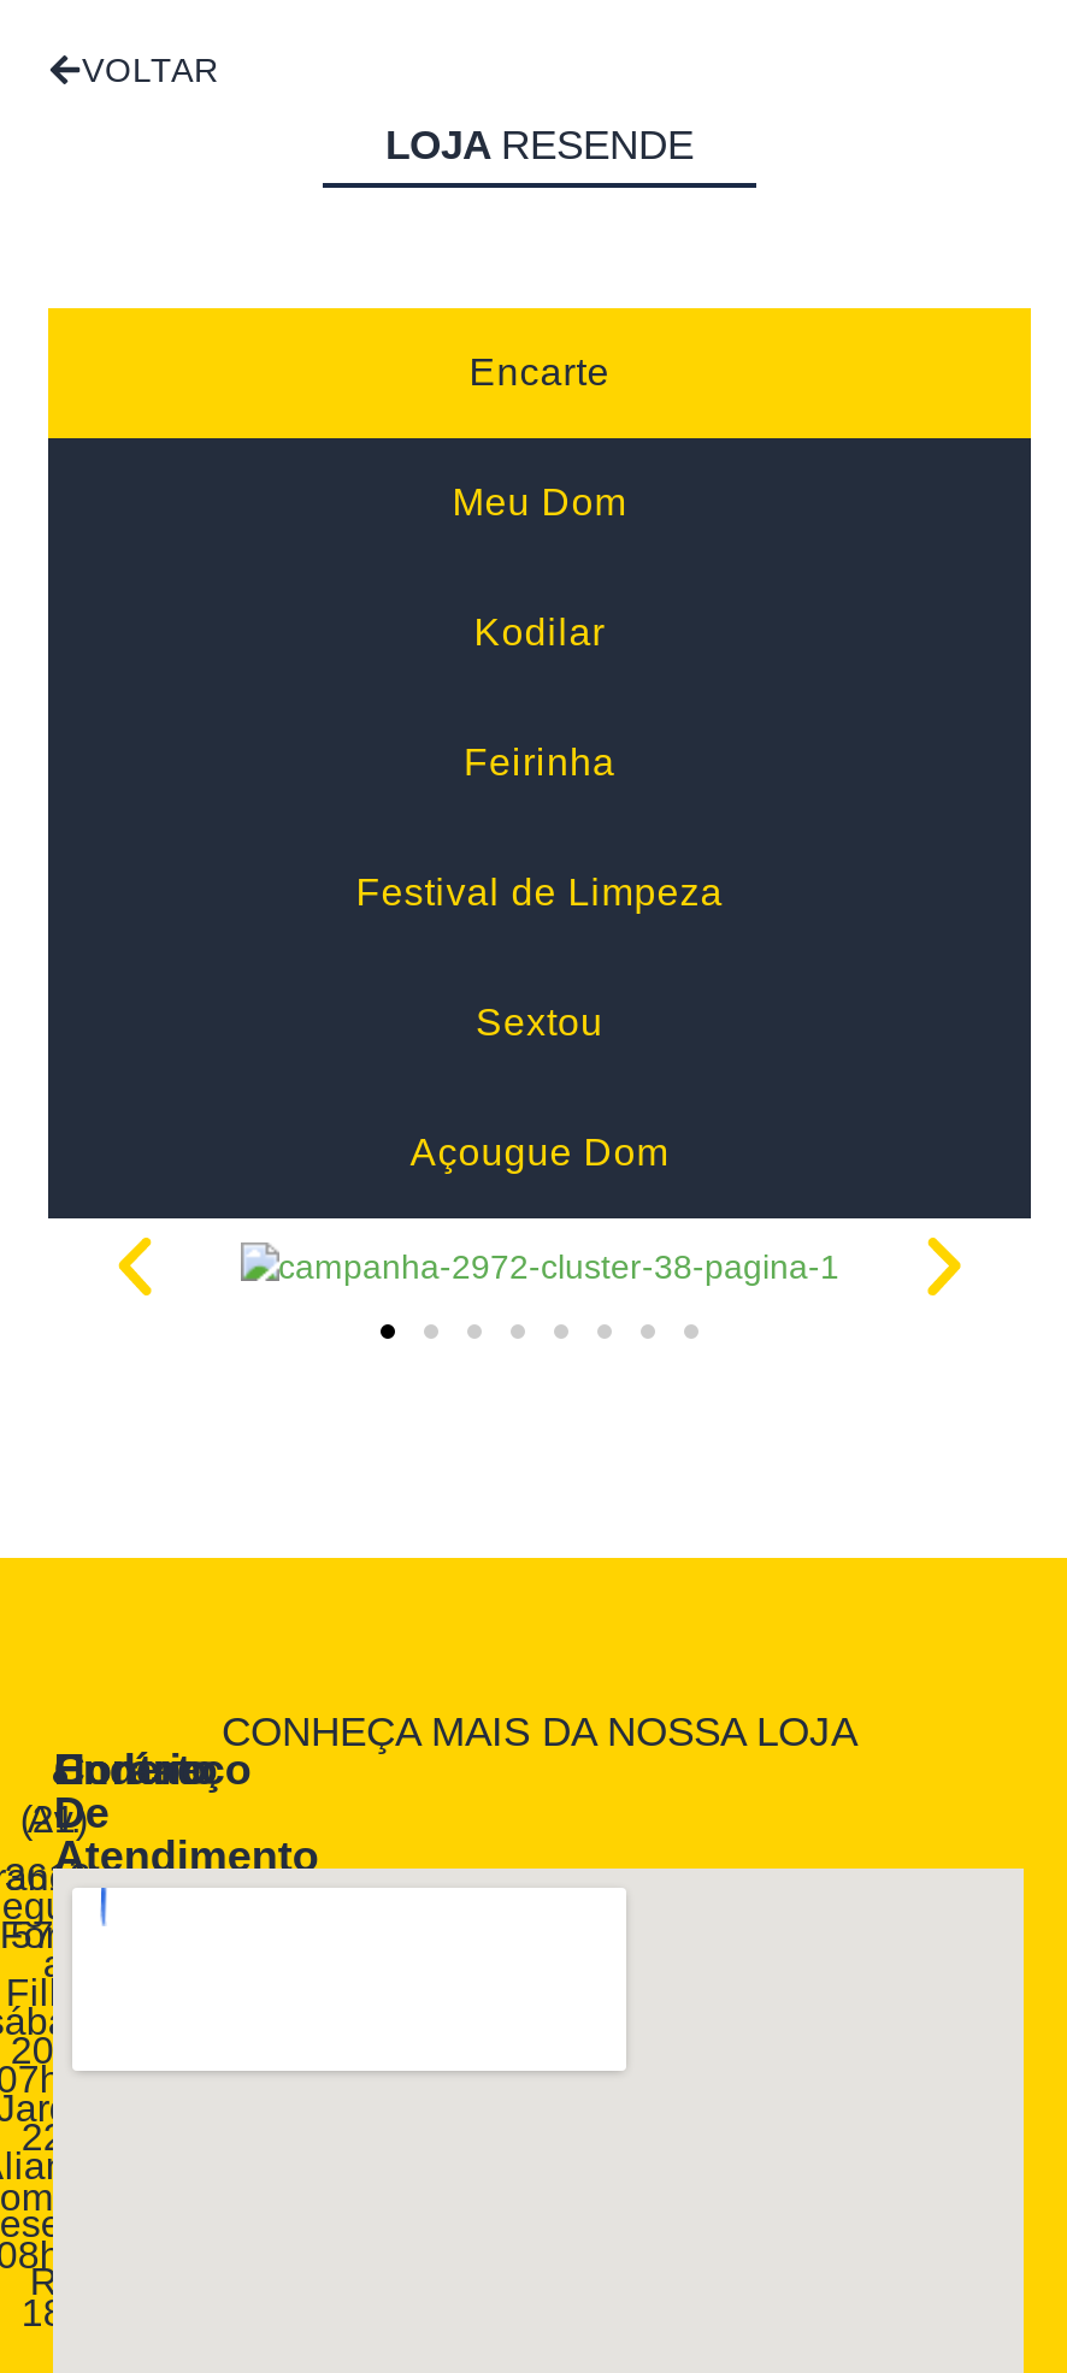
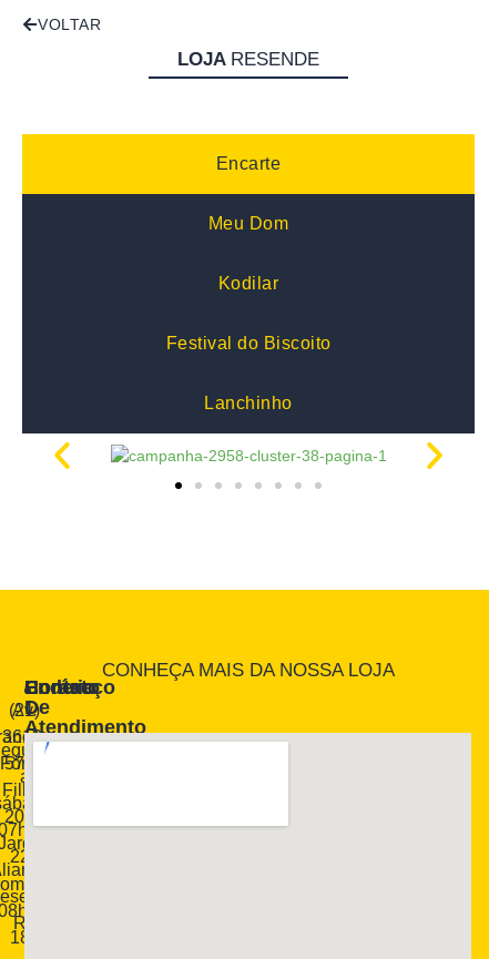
[356,741,723,1172] Feirinha | Festival de Limpeza | Sextou | Açougue Dom -> [166,333,331,412] Festival do Biscoito | Lanchinho

